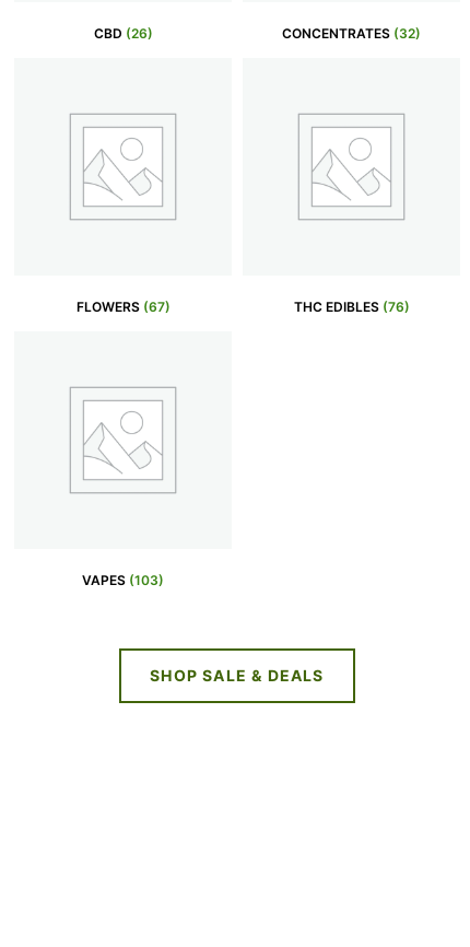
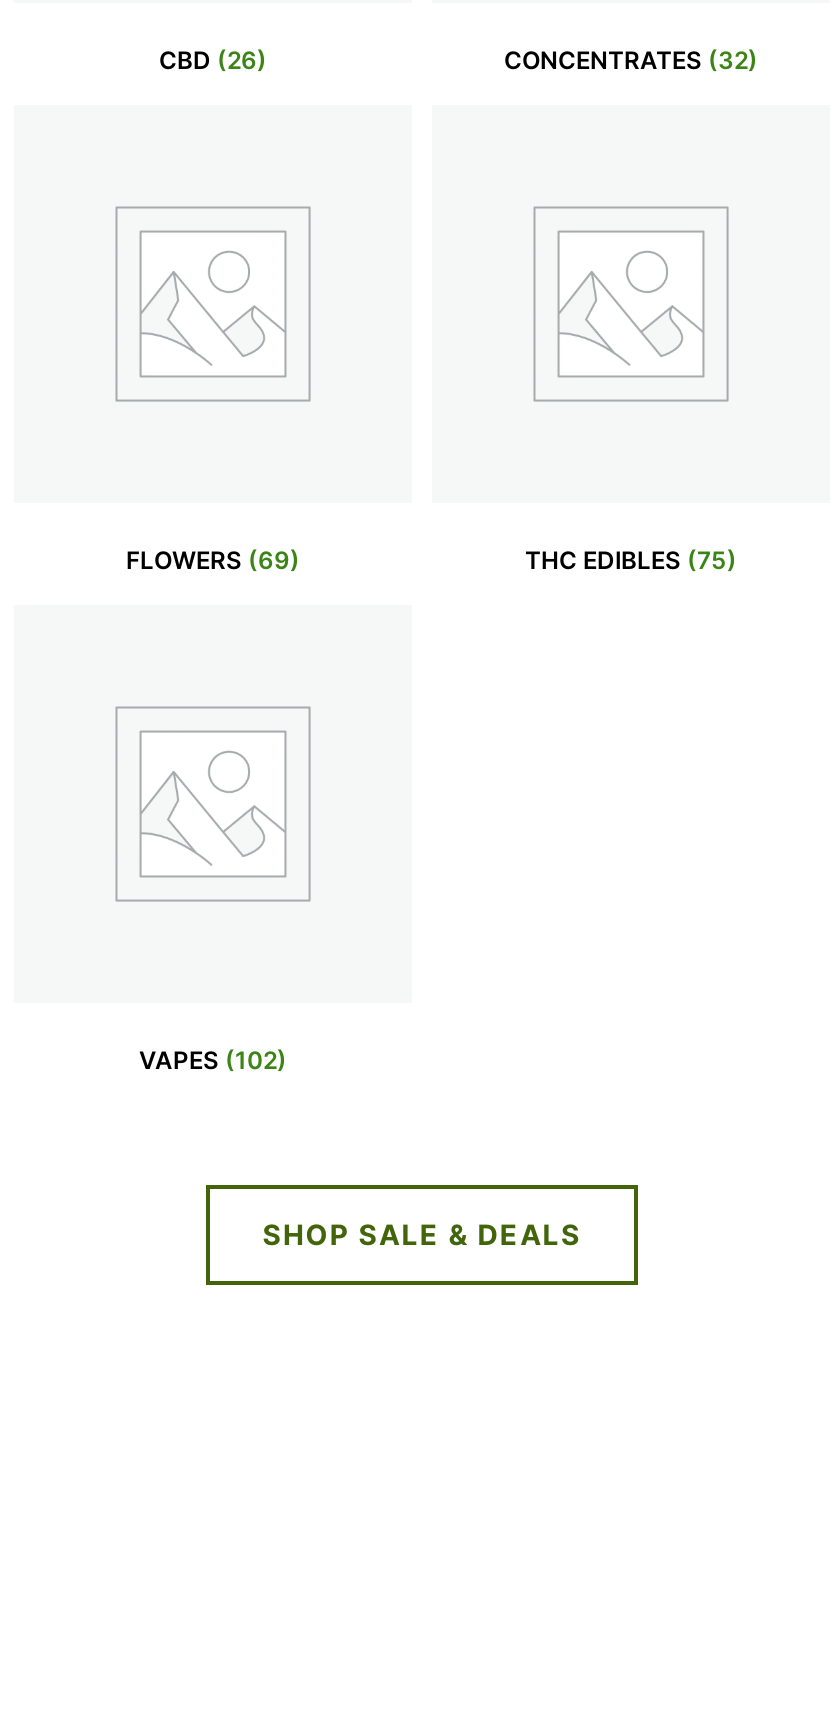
[76,299,170,315] FLOWERS (67) -> [126,546,300,576] FLOWERS (69)
[293,299,409,315] THC EDIBLES (76) -> [525,546,737,576] THC EDIBLES (75)
[82,572,164,589] VAPES (103) -> [139,1046,287,1076] VAPES (102)

